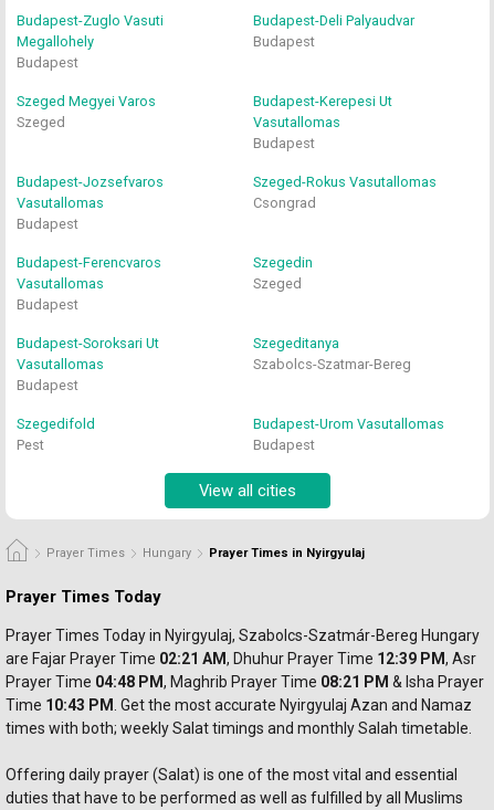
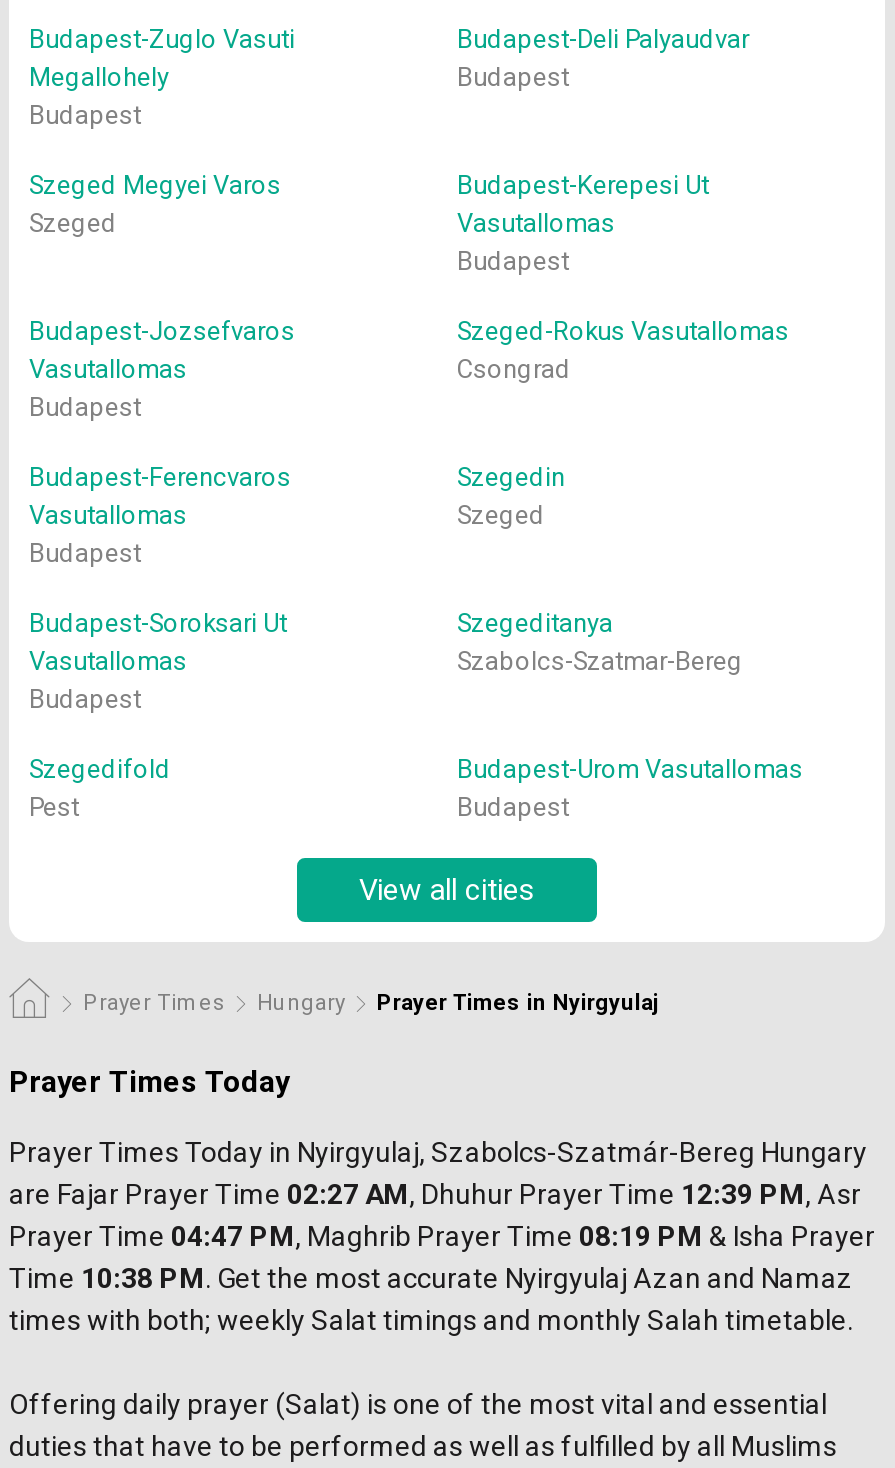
[6,650,445,667] are Fajar Prayer Time 02:21 AM, Dhuhur Prayer Time 12:39 PM -> [9,1178,805,1210] are Fajar Prayer Time 02:27 AM, Dhuhur Prayer Time 12:39 PM
[6,673,484,691] Prayer Time 04:48 PM, Maghrib Prayer Time 08:21 PM & Isha Prayer -> [9,1220,875,1252] Prayer Time 04:47 PM, Maghrib Prayer Time 08:19 PM & Isha Prayer
[6,696,472,714] Time 10:43 PM. Get the most accurate Nyirgyulaj Azan and Namaz -> [9,1262,853,1294] Time 10:38 PM. Get the most accurate Nyirgyulaj Azan and Namaz

